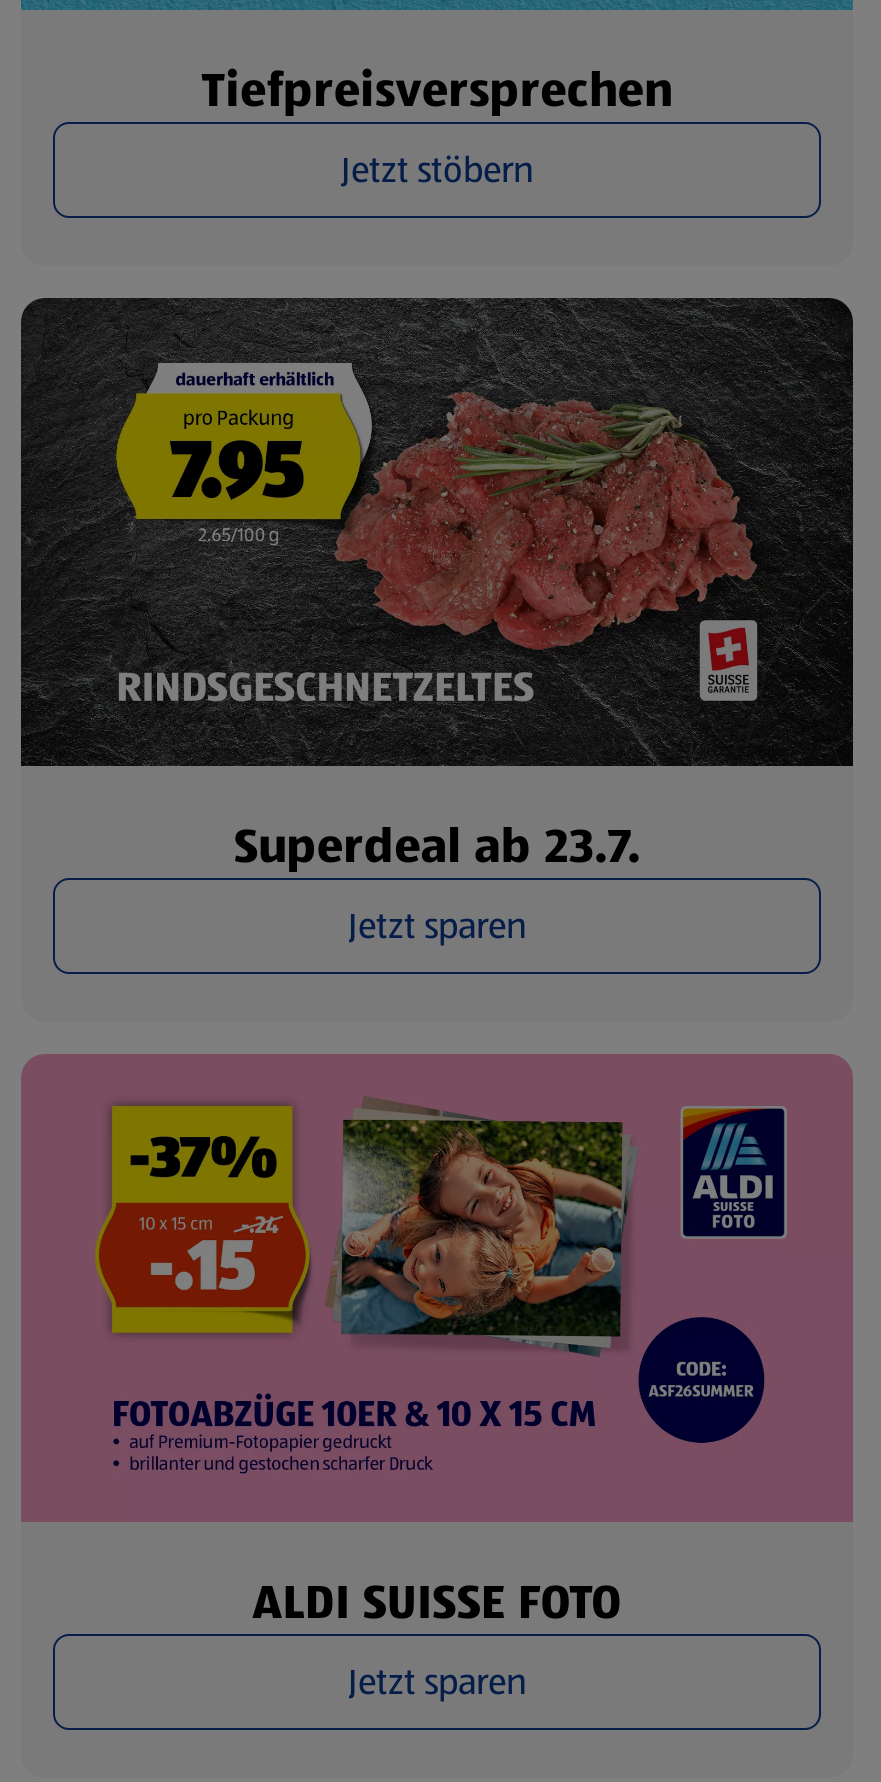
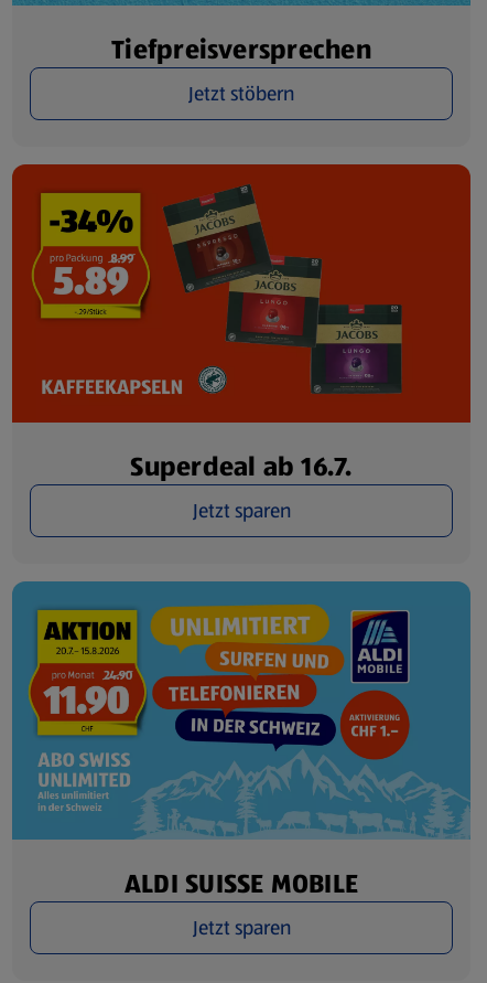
[19,296,855,880] [image] | Superdeal ab 23.7. -> [11,163,472,486] [image] | Superdeal ab 16.7.
[21,1054,853,1637] [image] | ALDI SUISSE FOTO -> [11,580,472,903] [image] | ALDI SUISSE MOBILE

